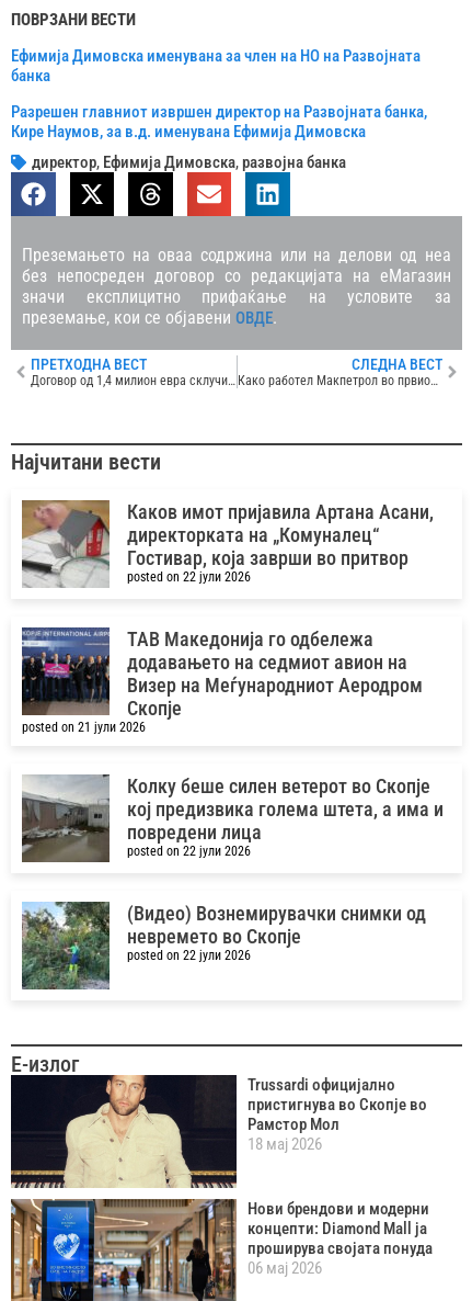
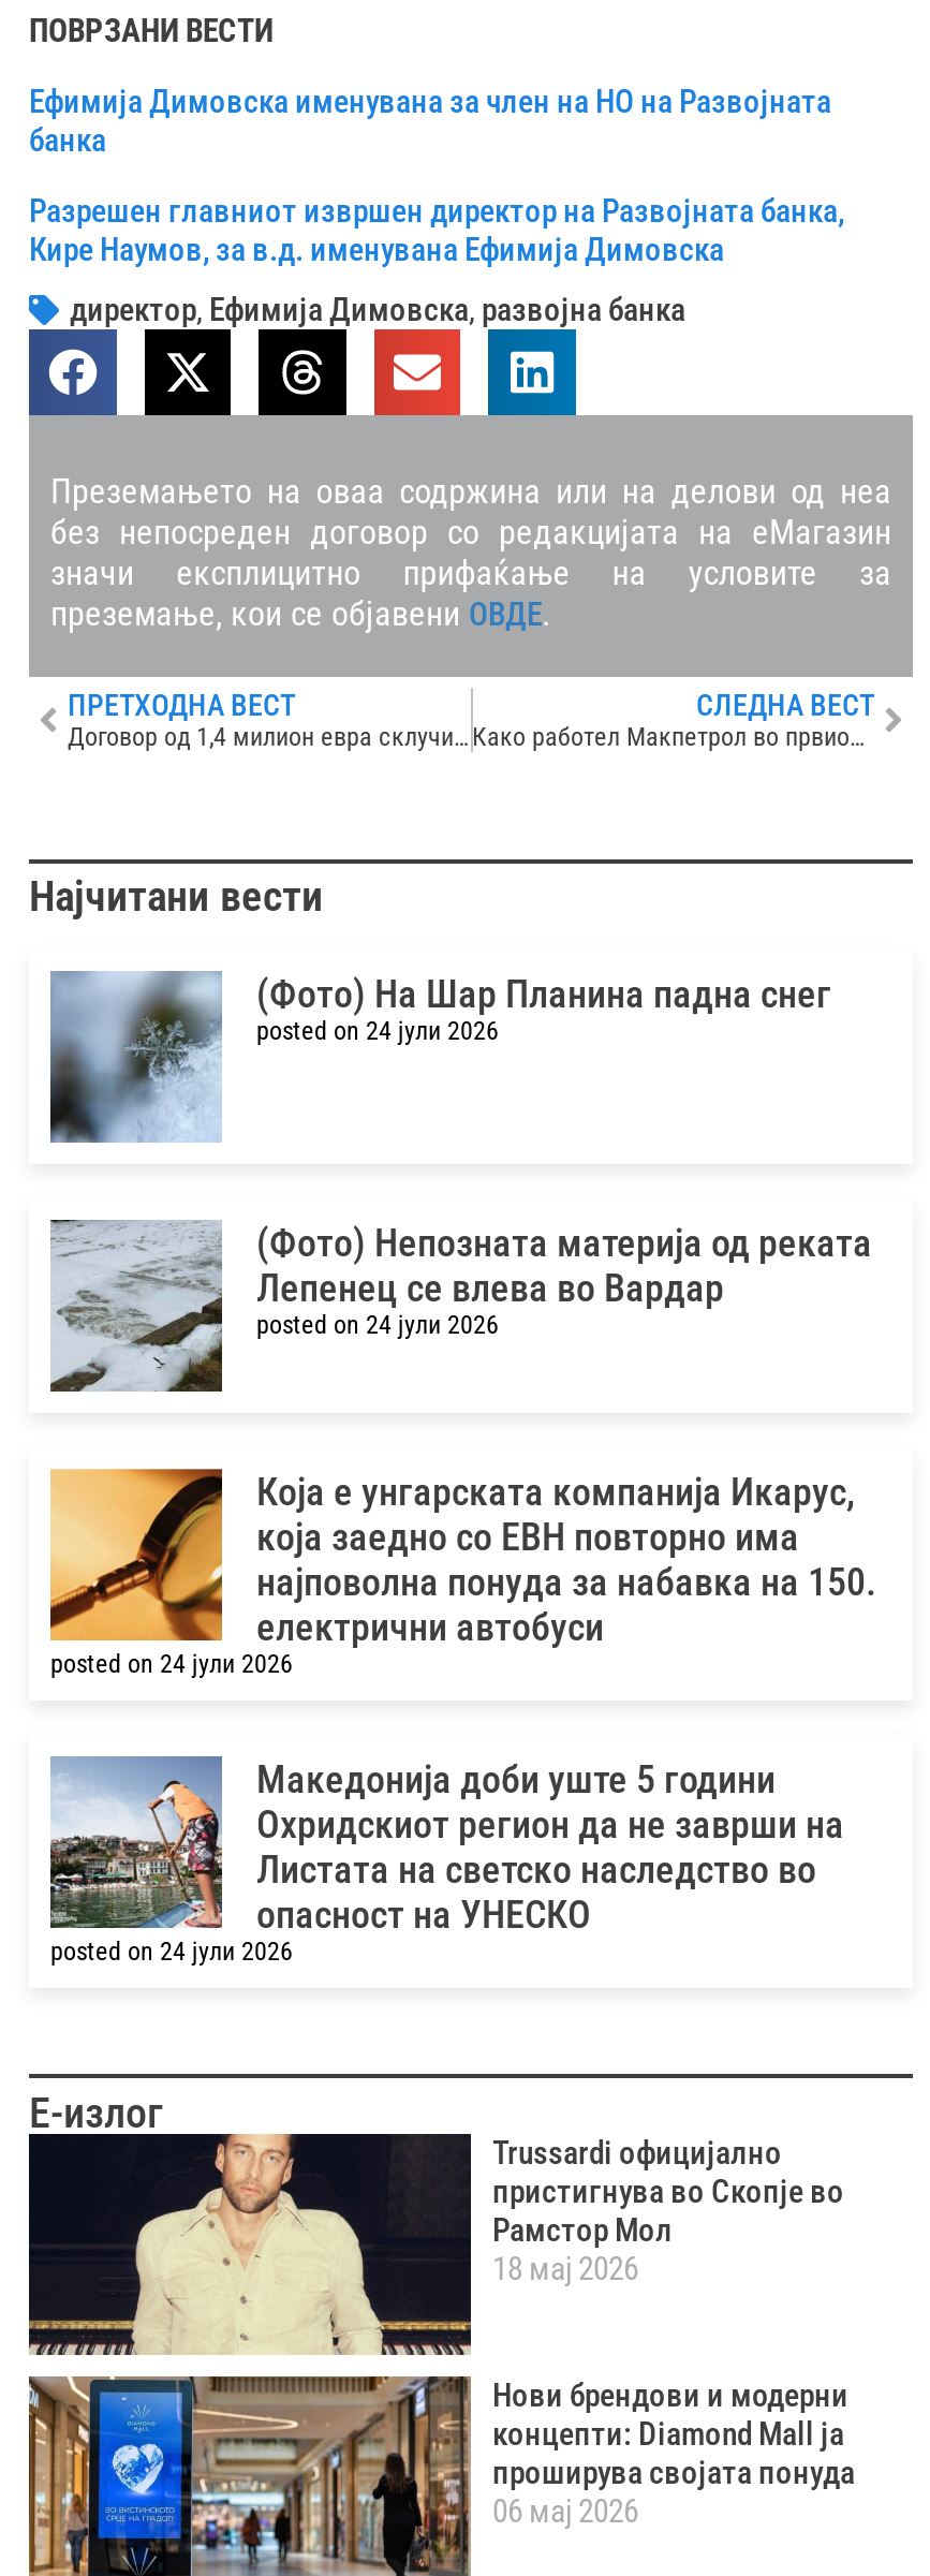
[21,499,434,588] [image] | Каков имот пријавила Артана Асани, | директорката на „Комуналец“ | Гостивар, која заврши во притвор | posted on 22 јули 2026 -> [48,969,831,1143] [image] | (Фото) На Шар Планина падна снег | posted on 24 јули 2026
[21,627,423,736] [image] | ТАВ Македонија го одбележа | додавањето на седмиот авион на | Визер на Меѓународниот Аеродром | Скопје | posted on 21 јули 2026 -> [50,1220,872,1385] [image] | (Фото) Непозната материја од реката | Лепенец се влева во Вардар | posted on 24 јули 2026
[21,755,444,859] [image] | Колку беше силен ветерот во Скопје | кој предизвика голема штета, а има и | повредени лица | posted on 22 јули 2026 -> [48,1470,876,1680] [image] | Која е унгарската компанија Икарус, | која заедно со ЕВН повторно има | најповолна понуда за набавка на 150. | електрични автобуси | posted on 24 јули 2026
[22,901,426,966] [image] | (Видео) Вознемирувачки снимки од | невремето во Скопје | posted on 22 јули 2026 -> [50,1754,844,1968] [image] | Македонија доби уште 5 години | Охридскиот регион да не заврши на | Листата на светско наследство во | опасност на УНЕСКО | posted on 24 јули 2026

